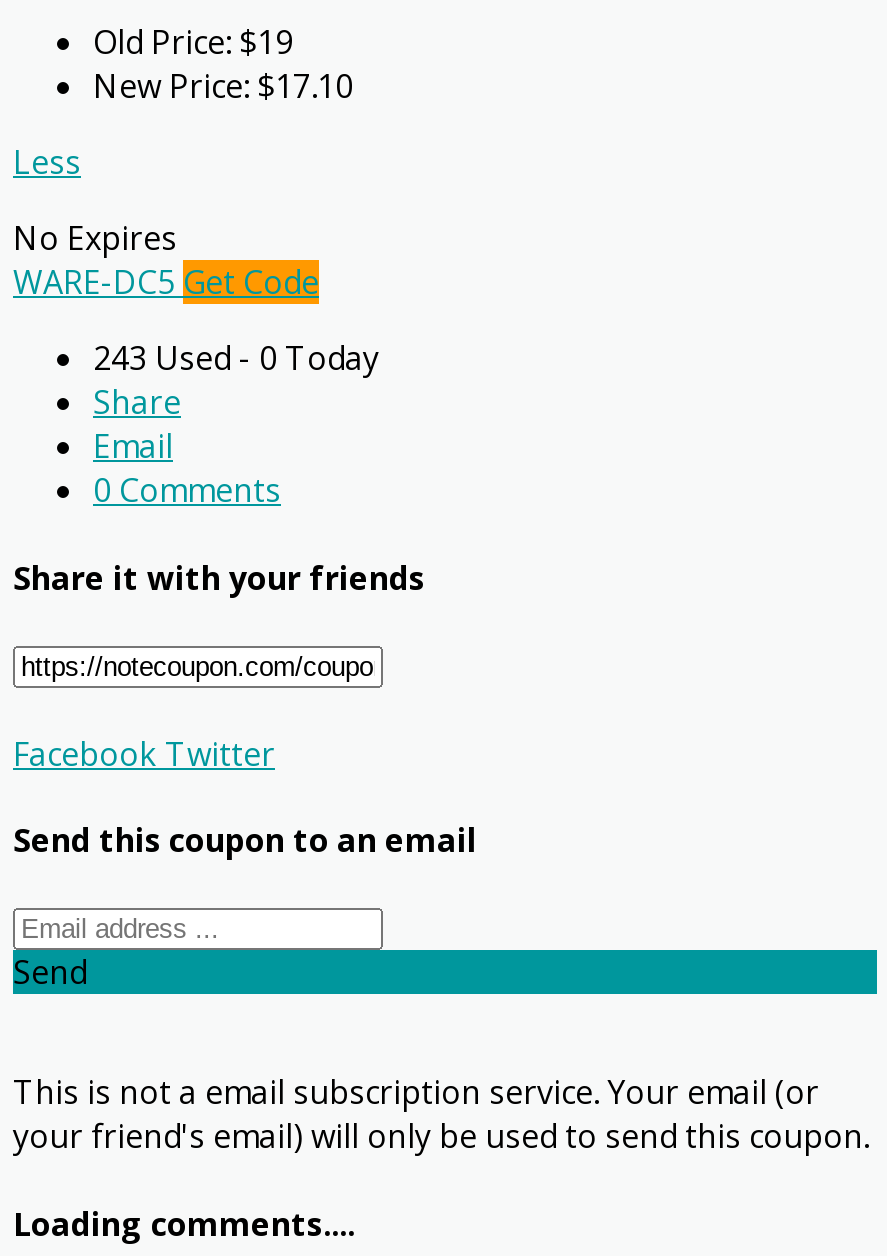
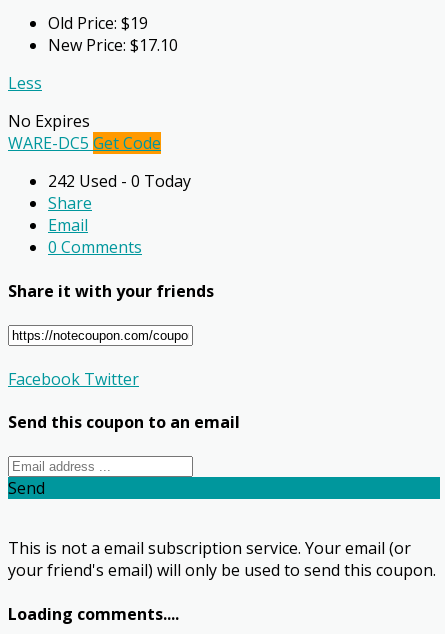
[93,336,379,380] 243 Used - 0 Today -> [48,170,191,192] 242 Used - 0 Today

